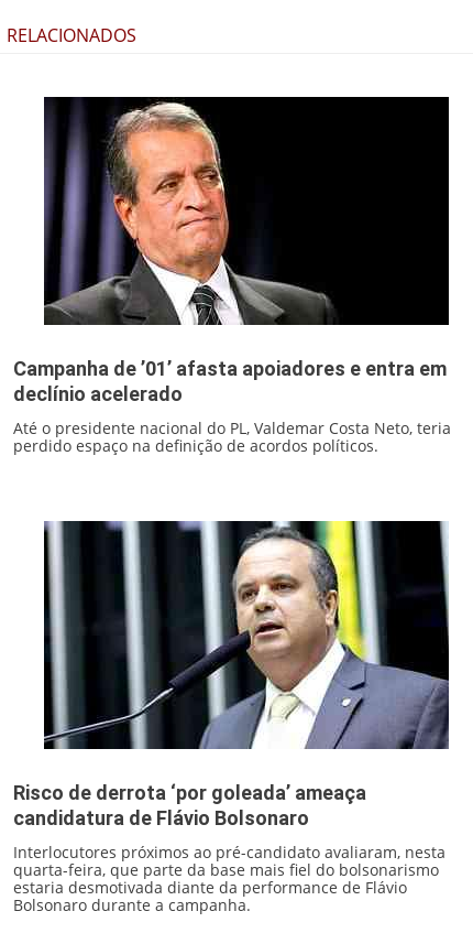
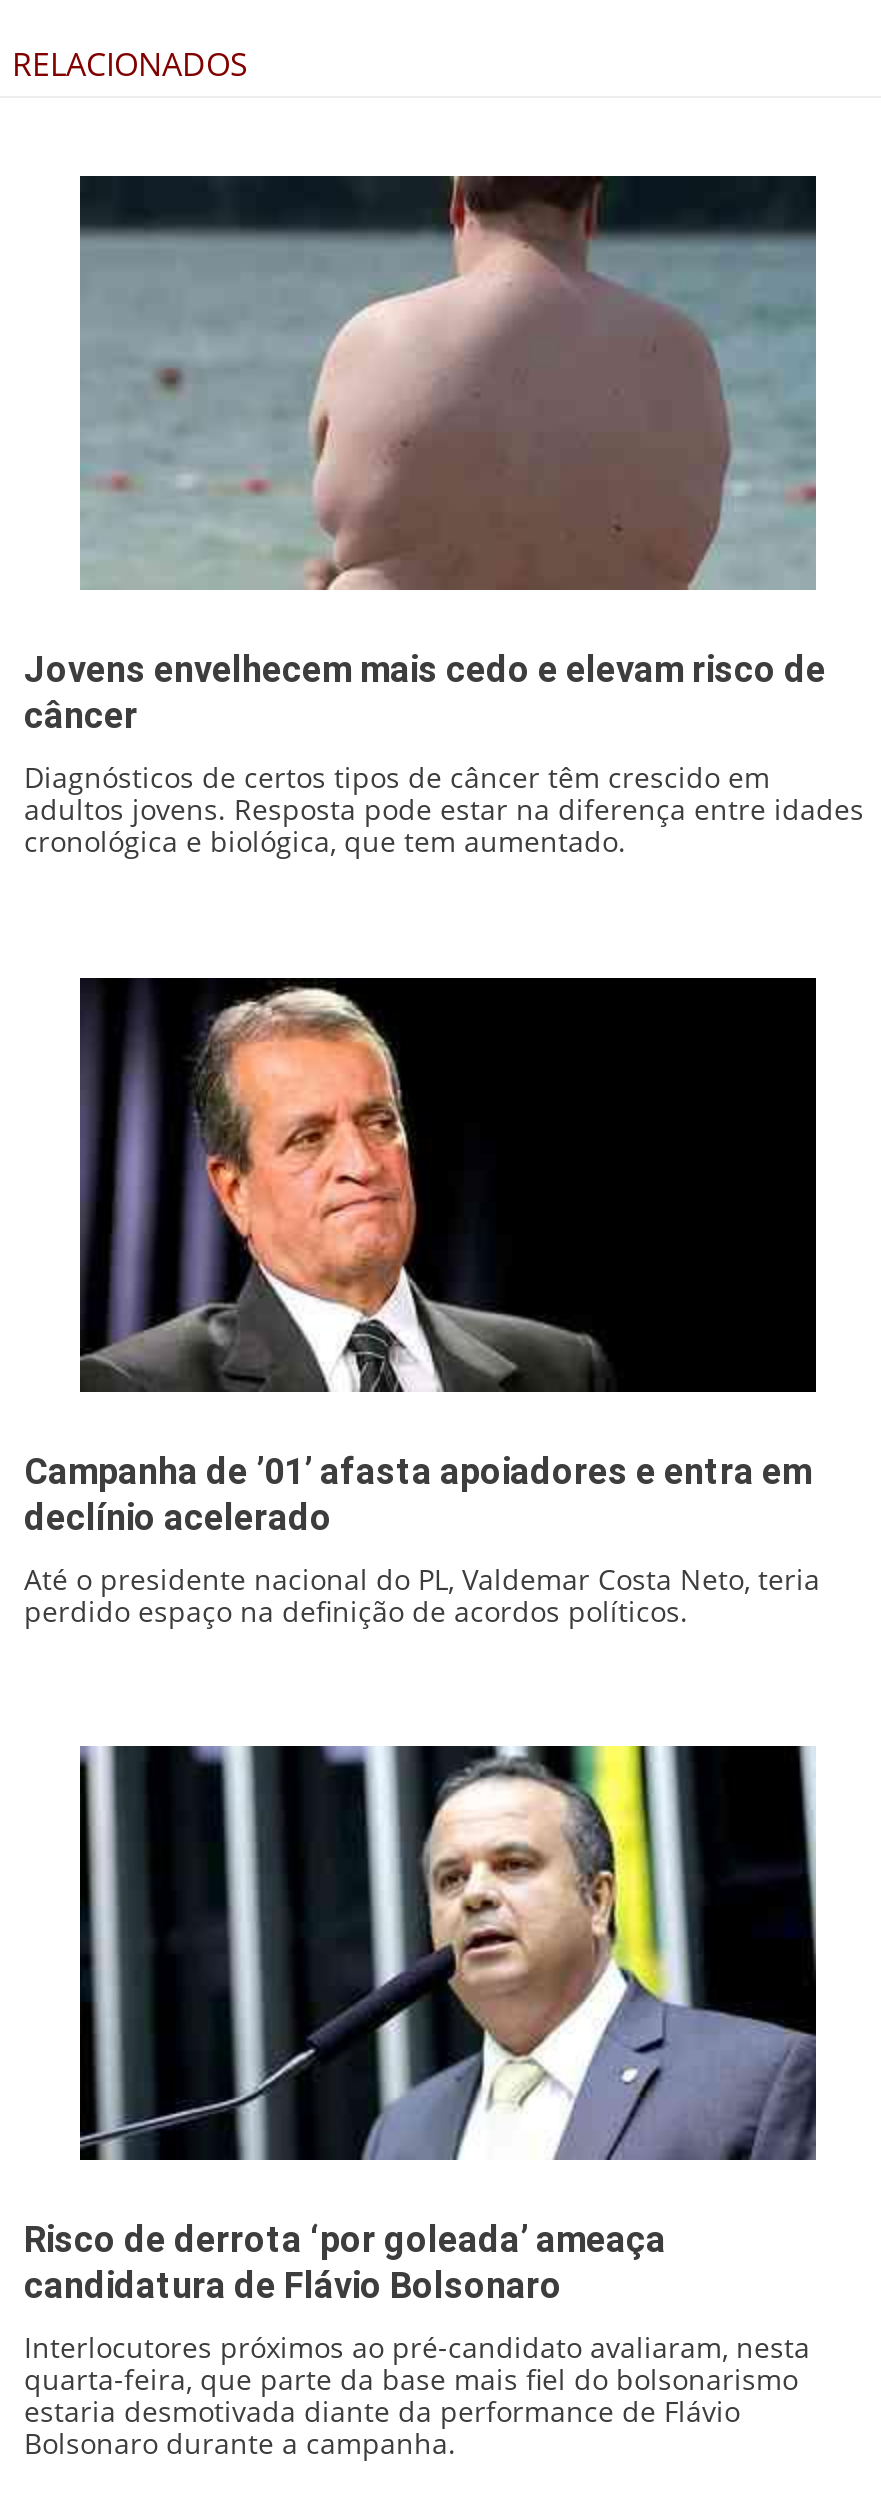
none -> [24,174,864,860] [image] | Jovens envelhecem mais cedo e elevam risco de | câncer | Diagnósticos de certos tipos de câncer têm crescido em | adultos jovens. Resposta pode estar na diferença entre idades | cronológica e biológica, que tem aumentado.

